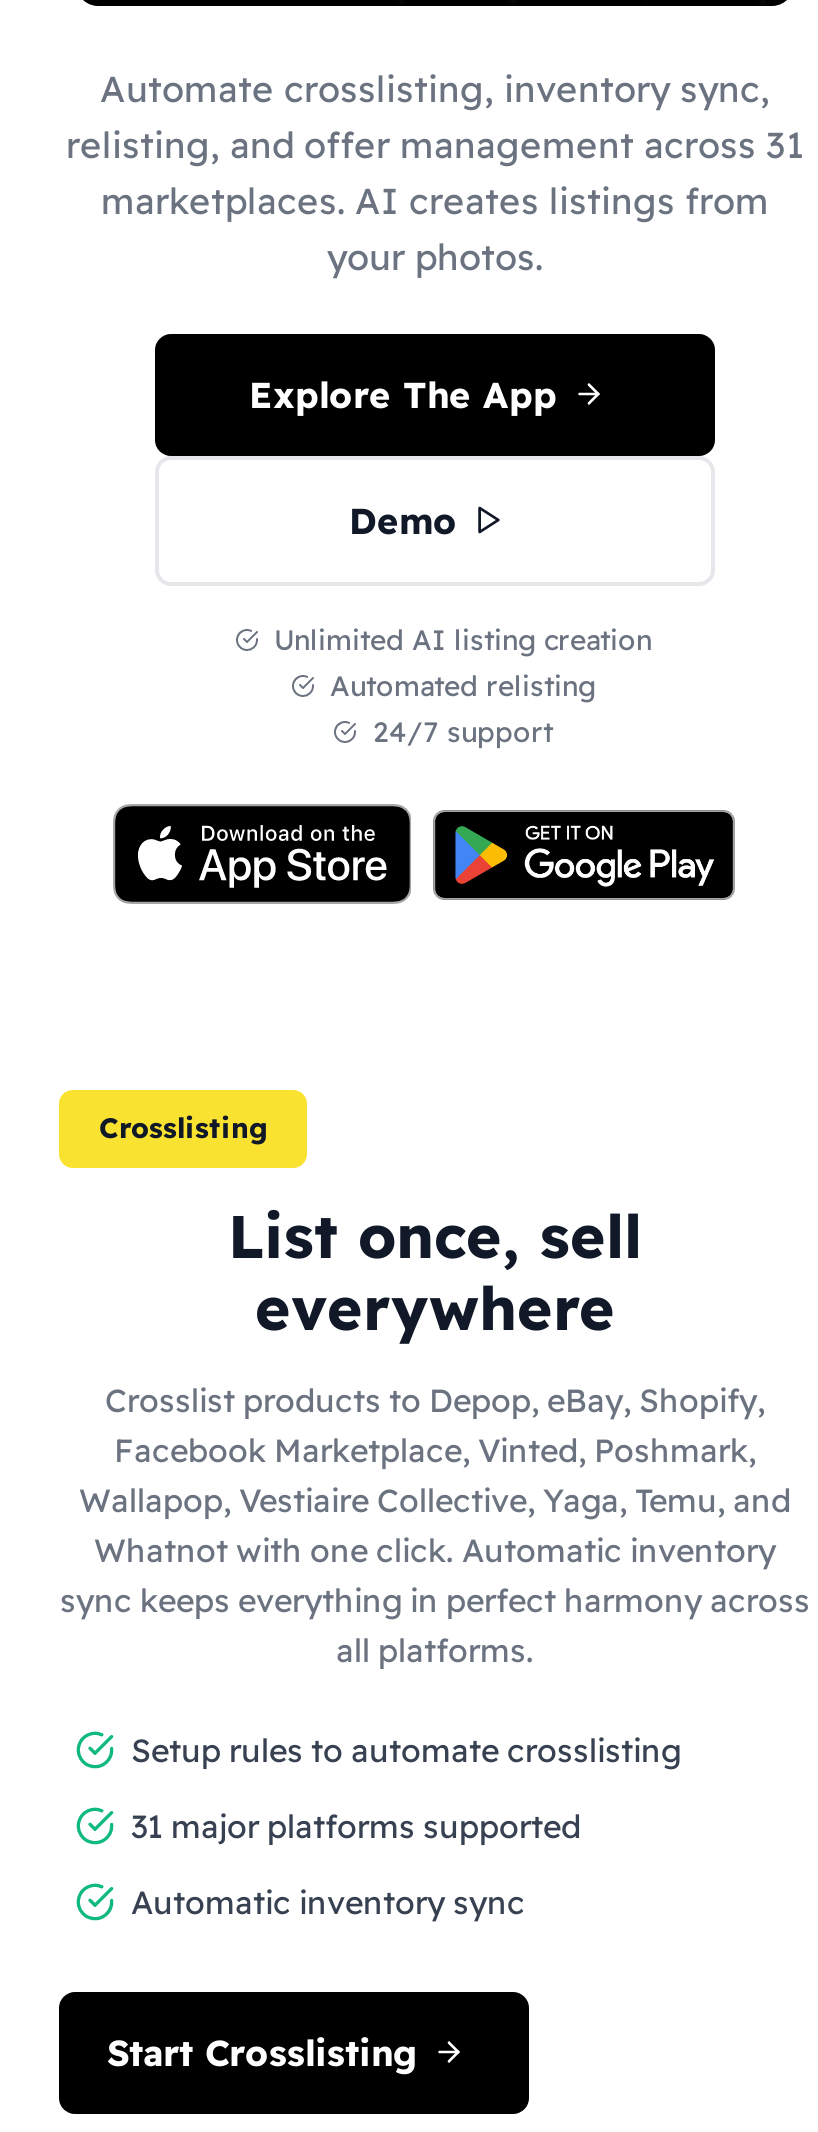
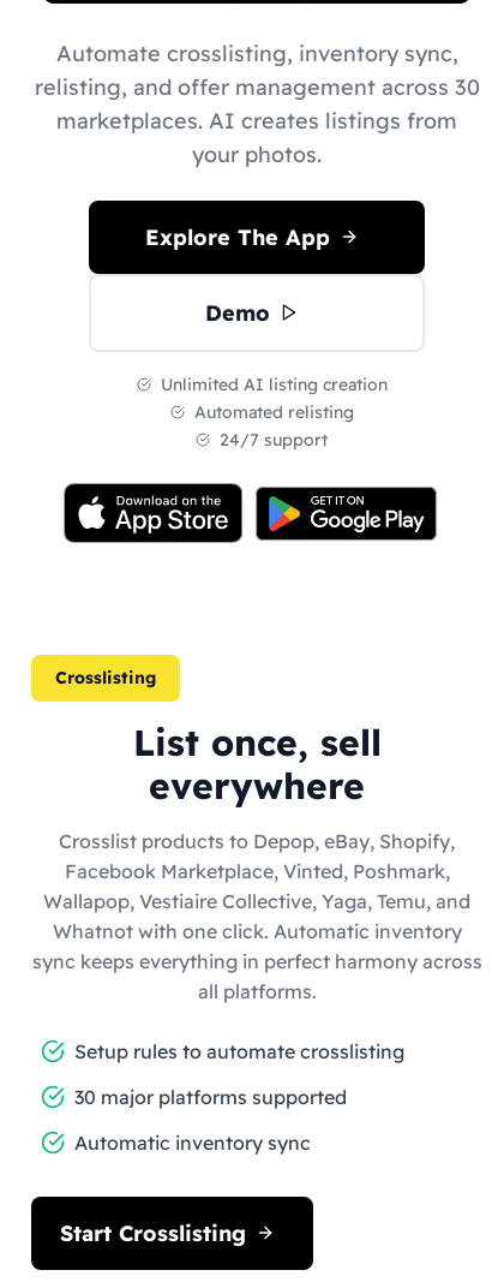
[66,121,804,167] relisting, and offer management across 31 -> [34,73,479,100] relisting, and offer management across 30
[131,1805,581,1845] 31 major platforms supported -> [74,1084,347,1108] 30 major platforms supported

